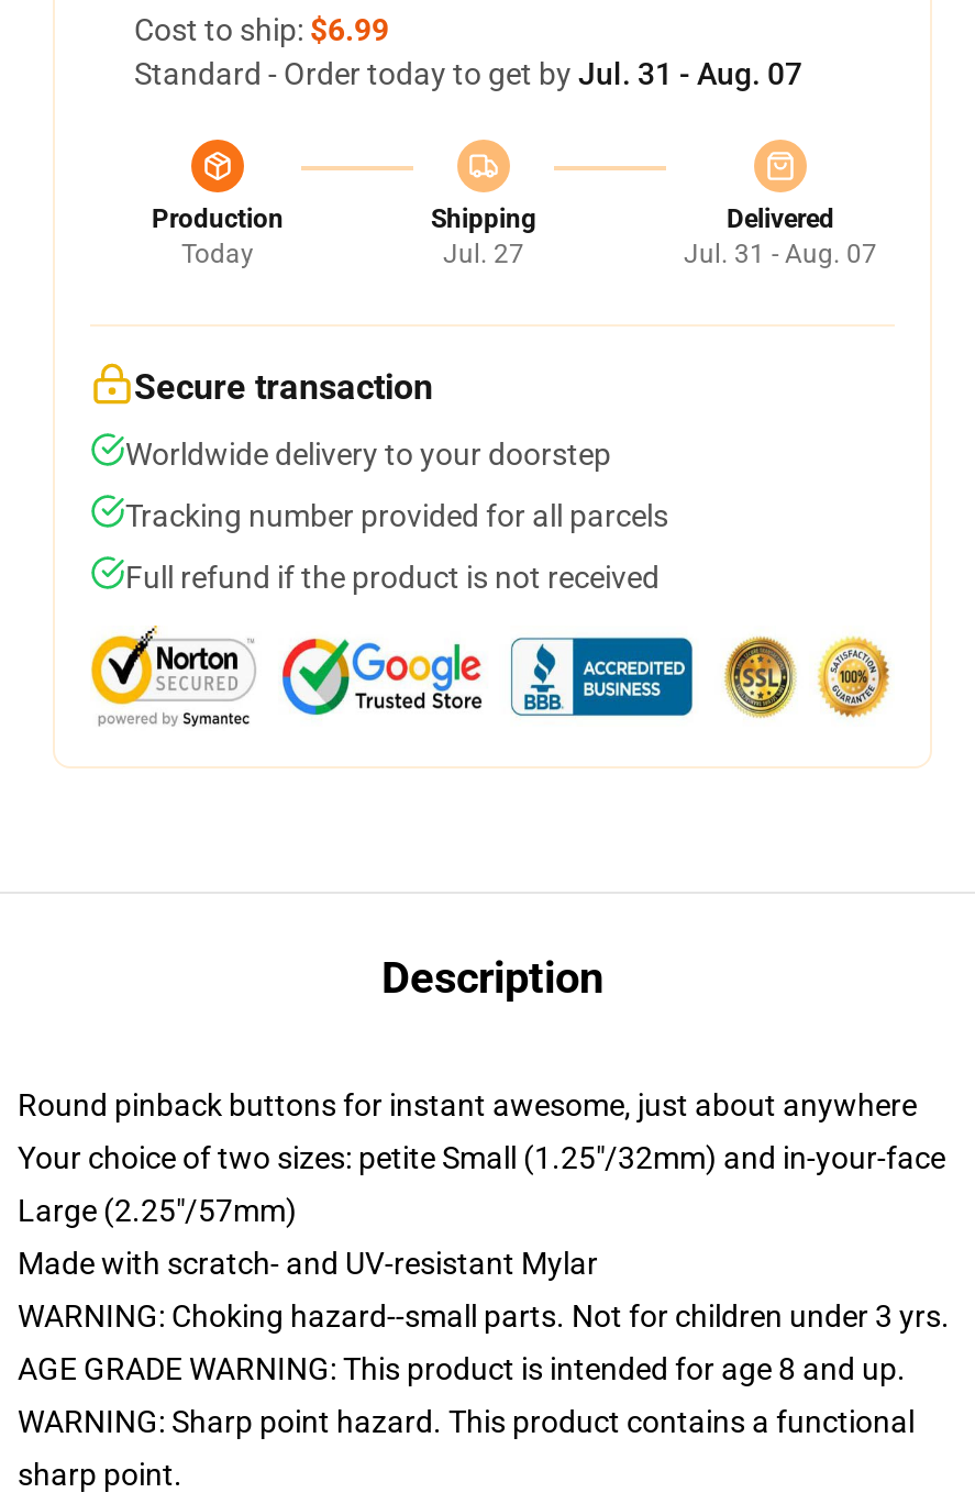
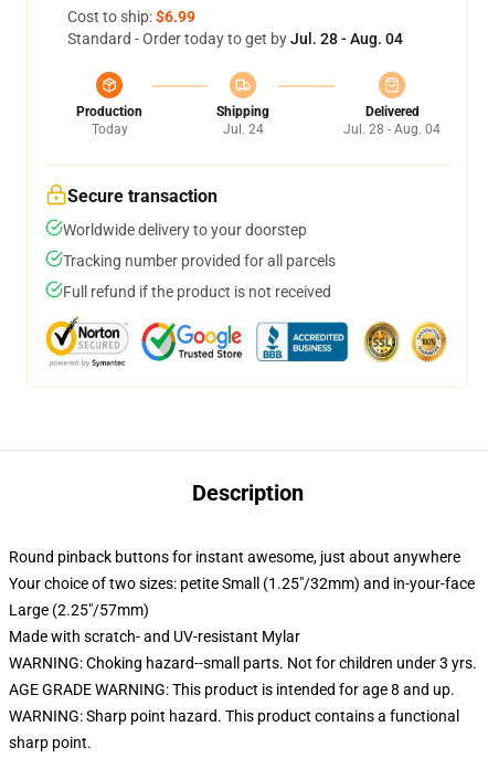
[134,56,802,91] Standard - Order today to get by Jul. 31 - Aug. 07 -> [67,30,403,48] Standard - Order today to get by Jul. 28 - Aug. 04
[443,239,524,269] Jul. 27 -> [222,122,263,137] Jul. 24
[684,239,877,269] Jul. 31 - Aug. 07 -> [343,122,441,137] Jul. 28 - Aug. 04

